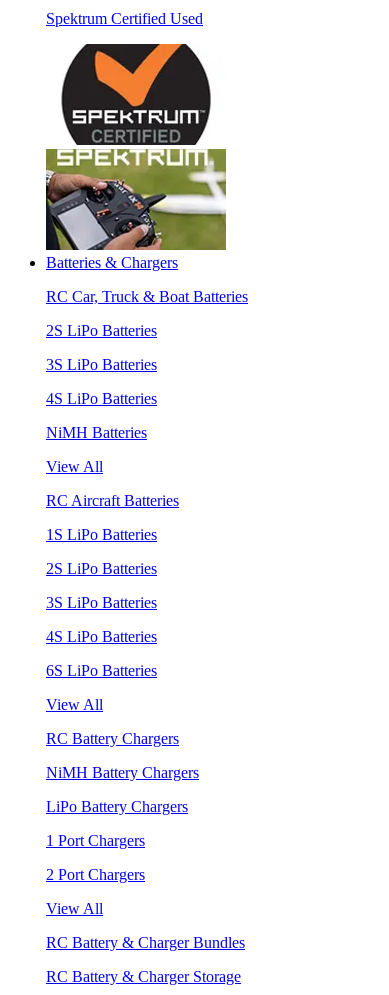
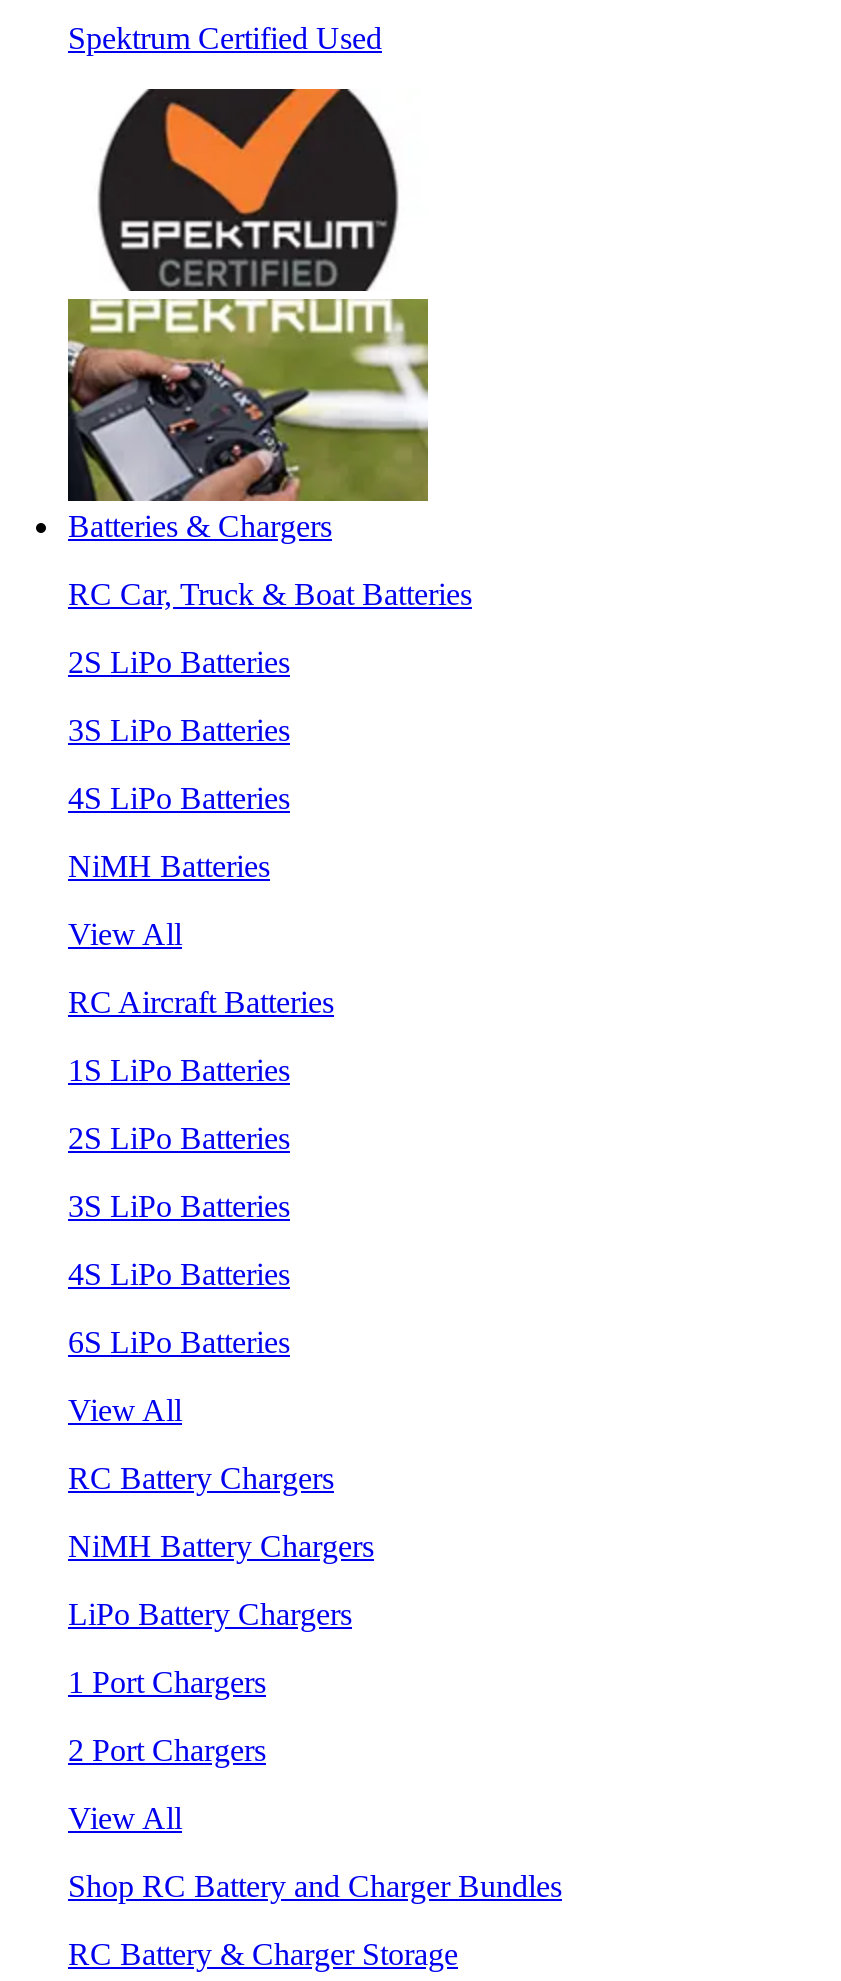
[46,934,245,951] RC Battery & Charger Bundles -> [68,1869,562,1903] Shop RC Battery and Charger Bundles

